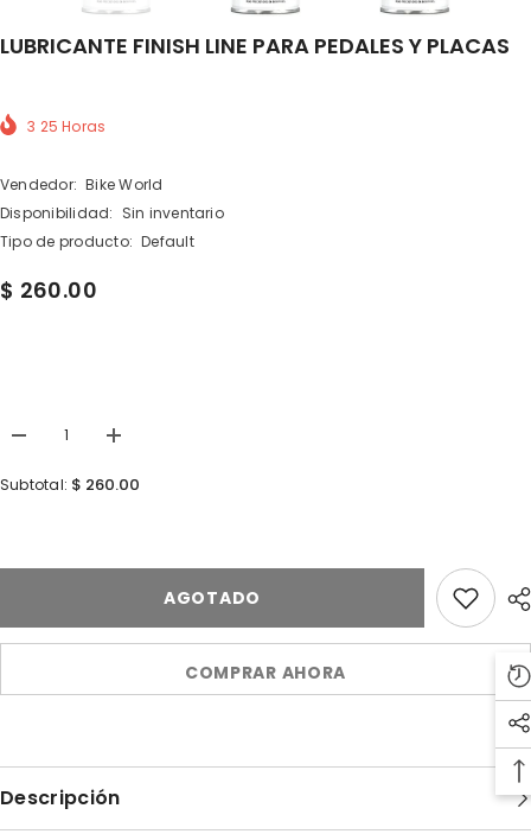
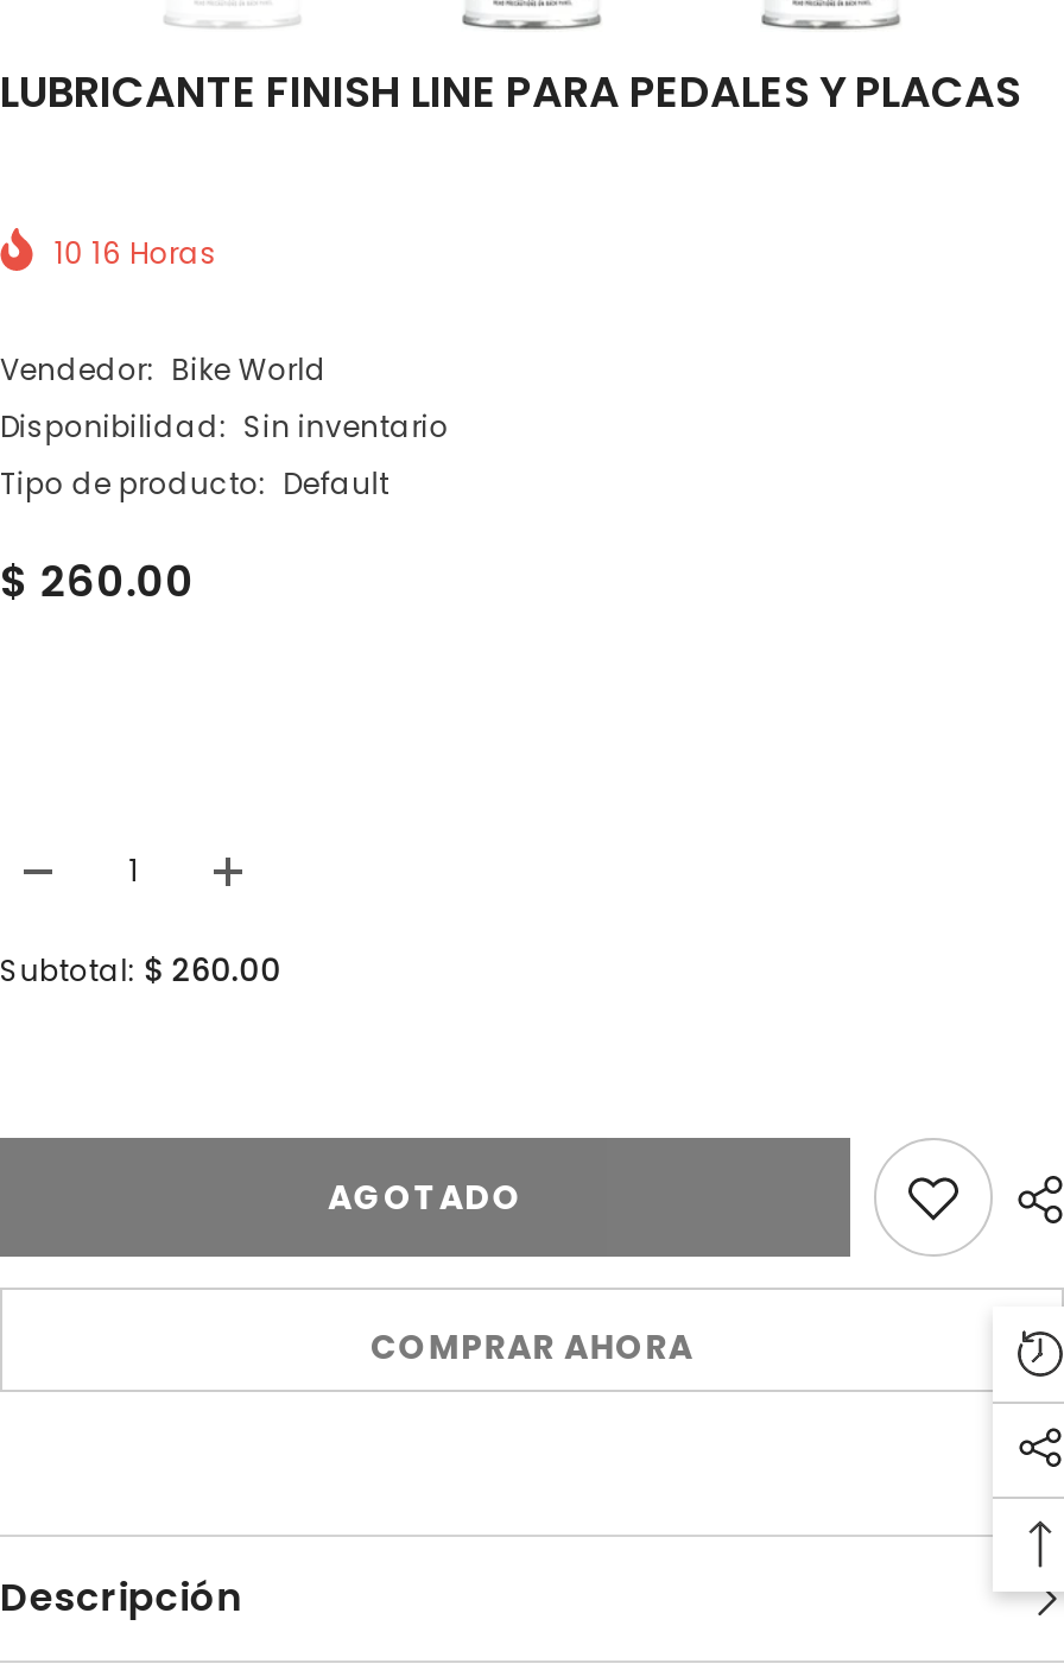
[27,116,106,136] 3 25 Horas -> [55,233,218,273] 10 16 Horas

